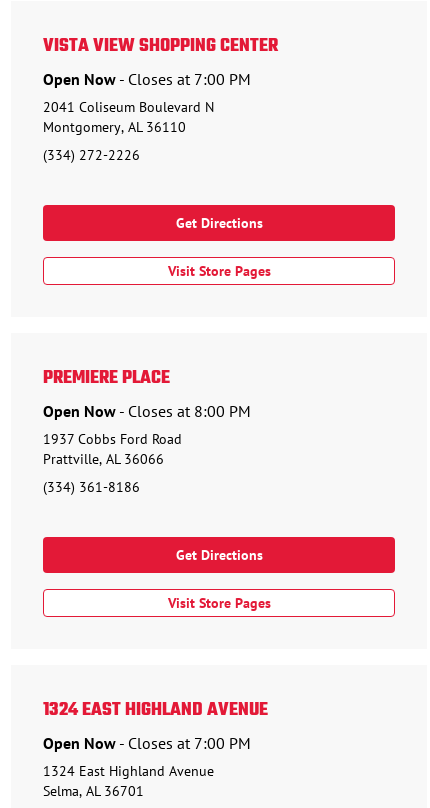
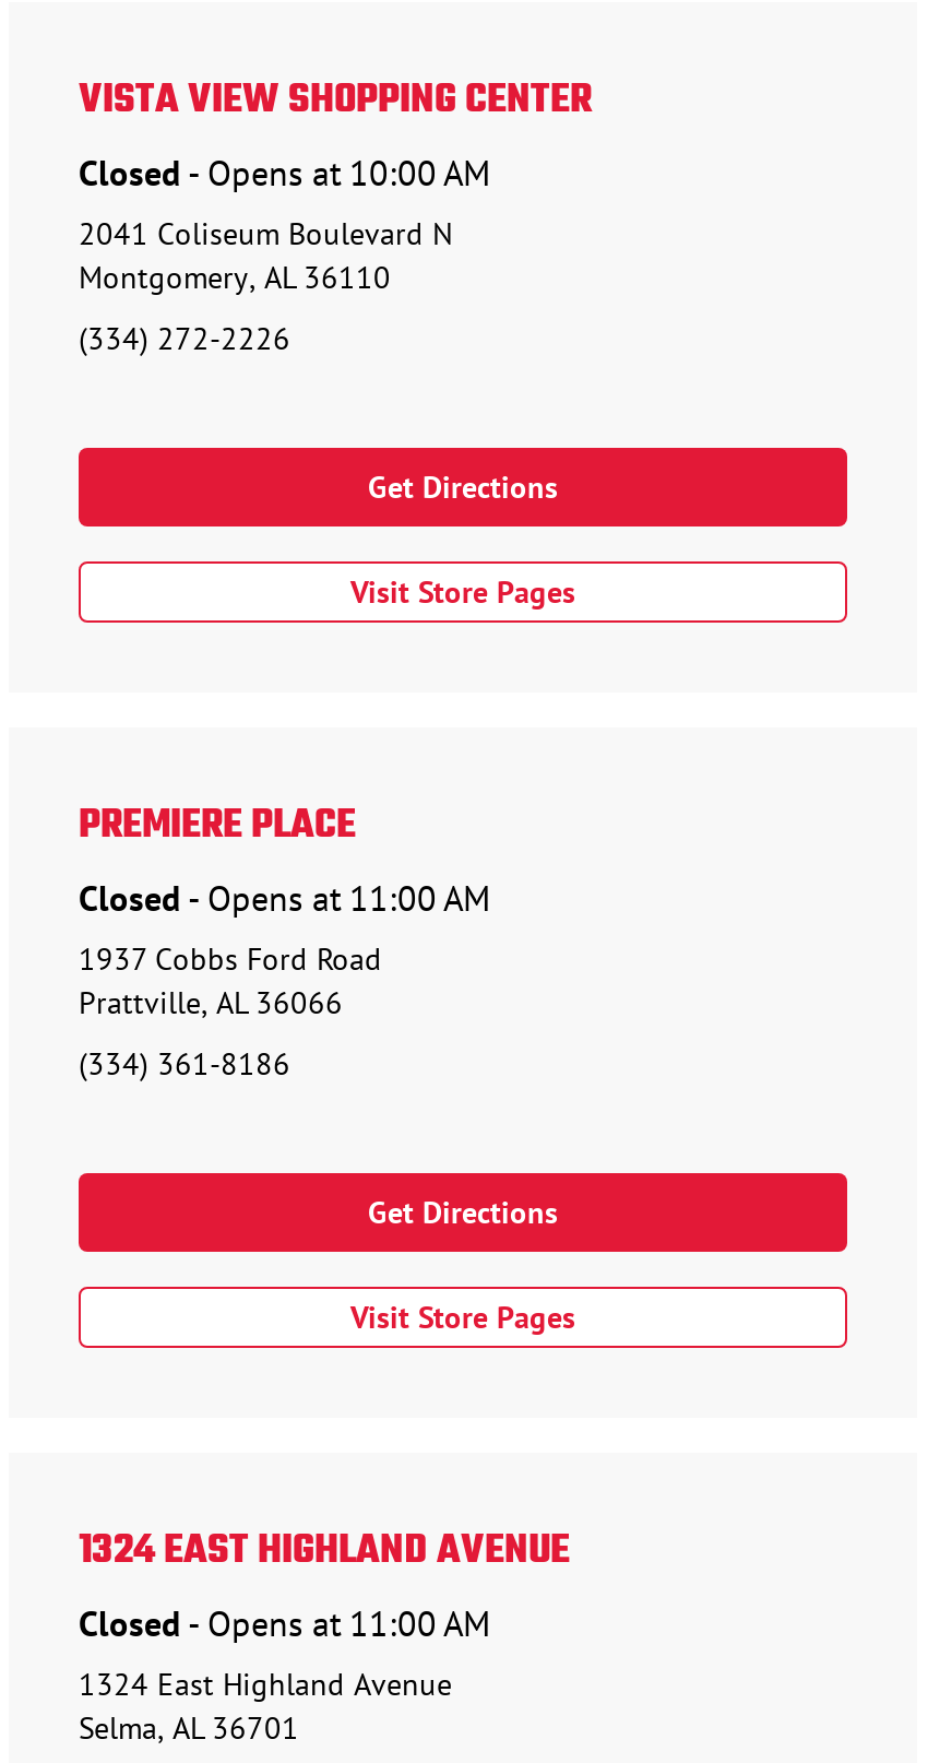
[43,69,251,89] Open Now - Closes at 7:00 PM -> [79,152,491,195] Closed - Opens at 10:00 AM
[43,401,251,421] Open Now - Closes at 8:00 PM -> [79,877,491,921] Closed - Opens at 11:00 AM
[43,733,251,753] Open Now - Closes at 7:00 PM -> [79,1602,491,1646] Closed - Opens at 11:00 AM

